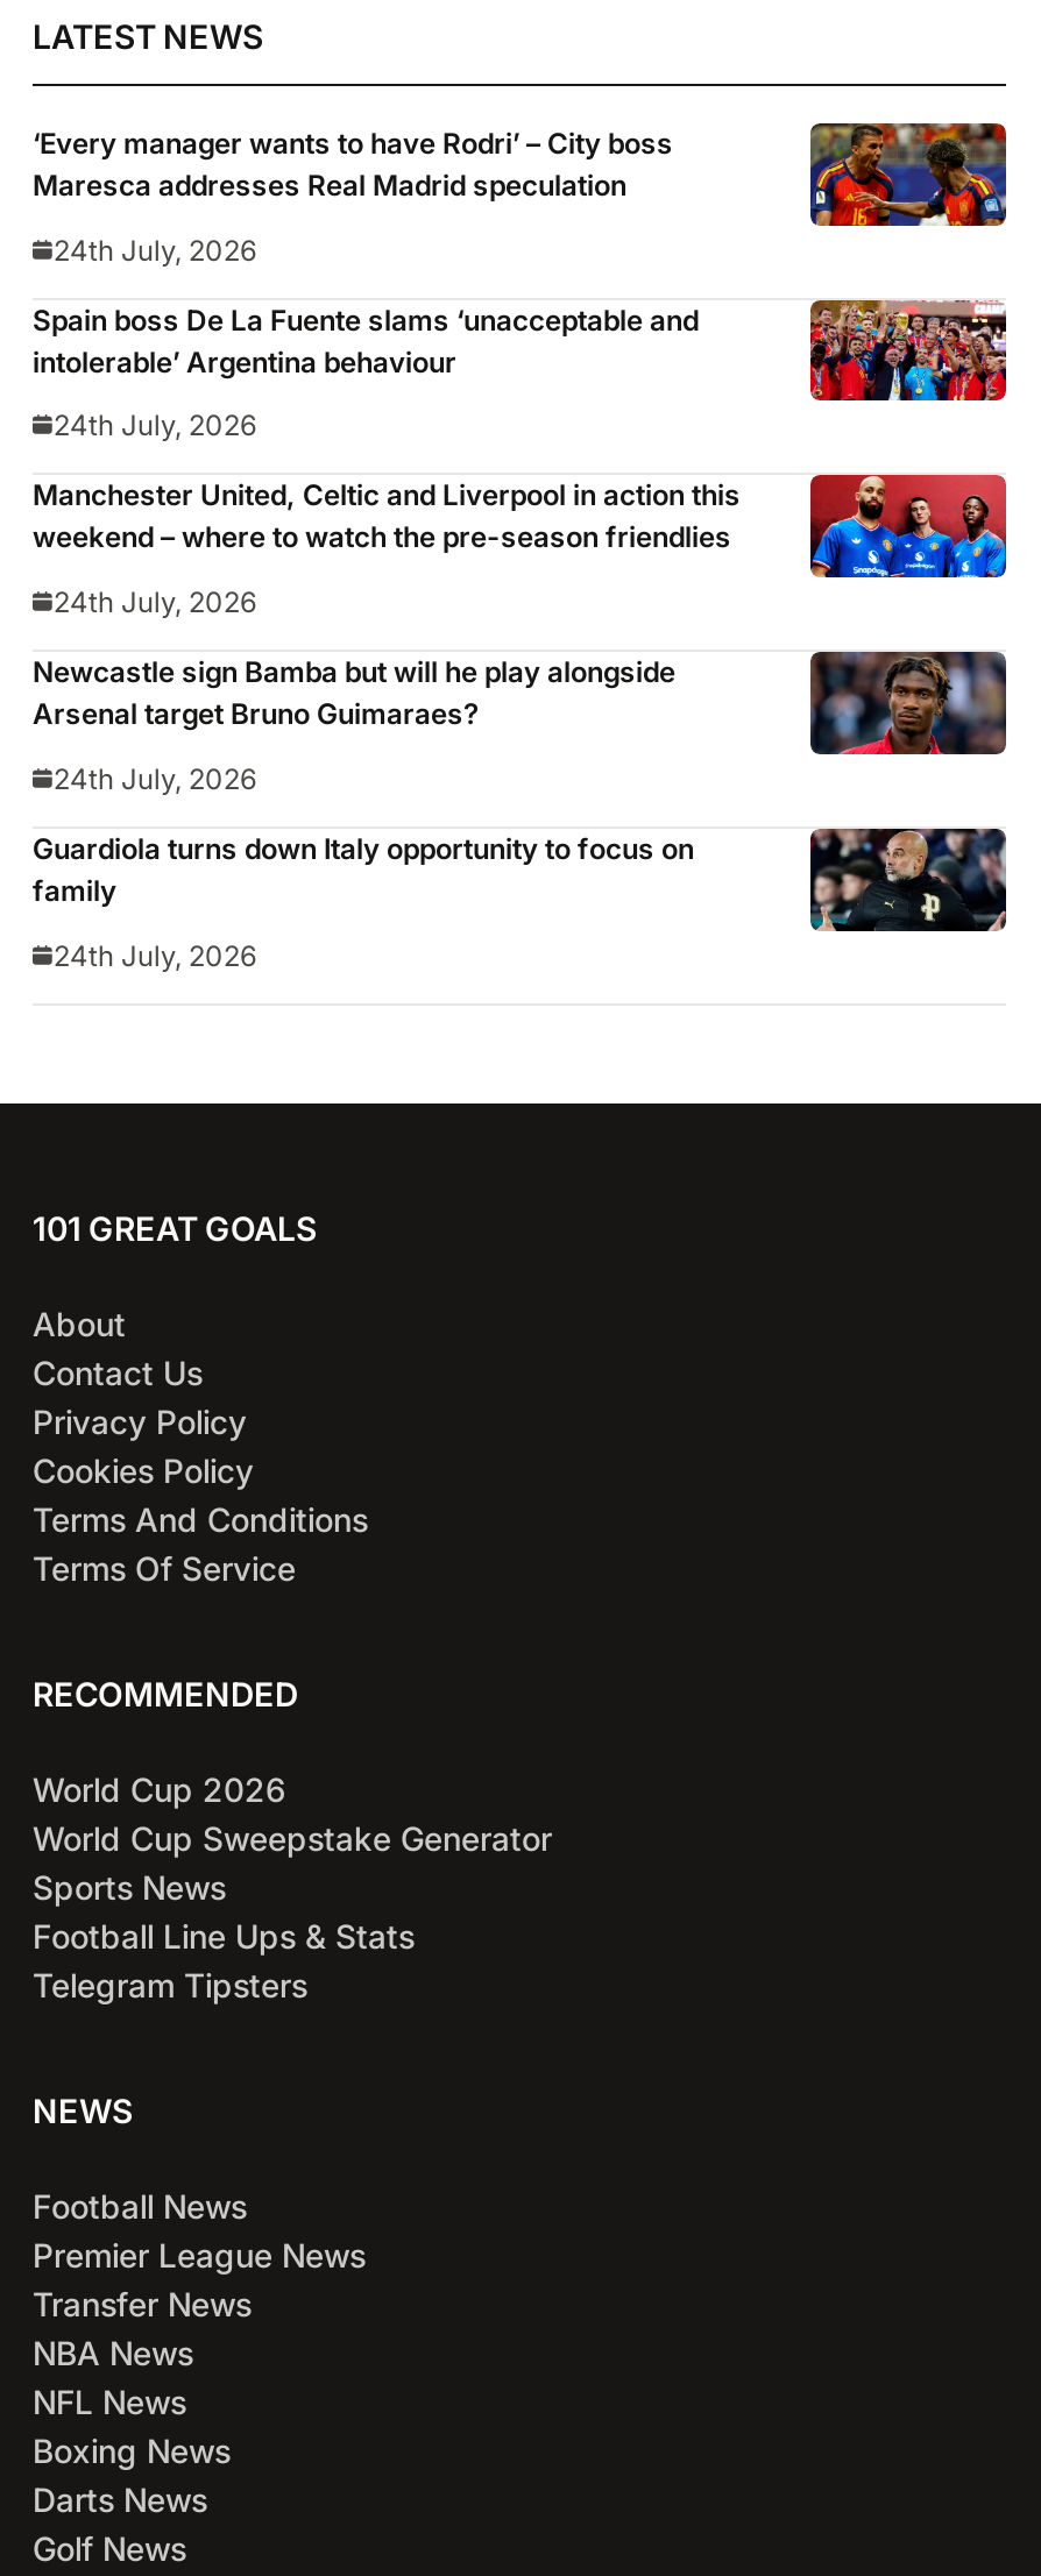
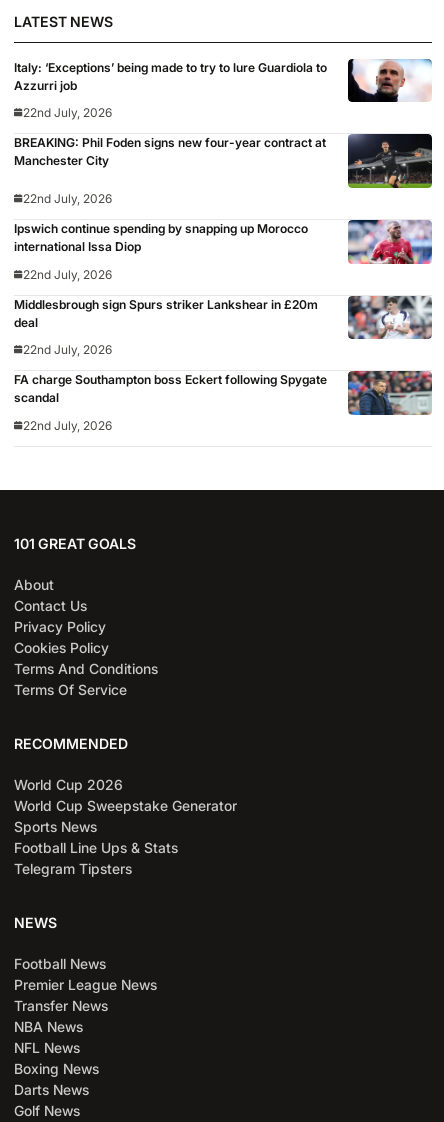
[33,126,673,203] ‘Every manager wants to have Rodri’ – City boss | Maresca addresses Real Madrid speculation -> [14,59,327,92] Italy: ‘Exceptions’ being made to try to lure Guardiola to | Azzurri job
[808,120,1008,229] [image] -> [347,58,432,103] [image]
[54,232,256,267] 24th July, 2026 -> [23,105,112,120] 22nd July, 2026
[33,302,699,379] Spain boss De La Fuente slams ‘unacceptable and | intolerable’ Argentina behaviour -> [14,135,326,168] BREAKING: Phil Foden signs new four-year contract at | Manchester City
[808,297,1008,404] [image] -> [347,133,433,189] [image]
[54,409,256,443] 24th July, 2026 -> [23,191,112,206] 22nd July, 2026
[33,471,1008,581] [image] | Manchester United, Celtic and Liverpool in action this | weekend – where to watch the pre-season friendlies -> [14,219,432,265] [image] | Ipswich continue spending by snapping up Morocco | international Issa Diop
[54,585,256,620] 24th July, 2026 -> [23,267,112,282] 22nd July, 2026
[33,655,675,732] Newcastle sign Bamba but will he play alongside | Arsenal target Bruno Guimaraes? -> [14,297,318,330] Middlesbrough sign Spurs striker Lankshear in £20m | deal
[810,651,1006,758] [image] -> [347,295,432,340] [image]
[54,761,256,796] 24th July, 2026 -> [23,342,112,357] 22nd July, 2026
[33,831,694,908] Guardiola turns down Italy opportunity to focus on | family -> [14,372,327,405] FA charge Southampton boss Eckert following Spygate | scandal
[808,828,1006,935] [image] -> [347,370,432,416] [image]
[54,938,256,972] 24th July, 2026 -> [23,418,112,433] 22nd July, 2026

